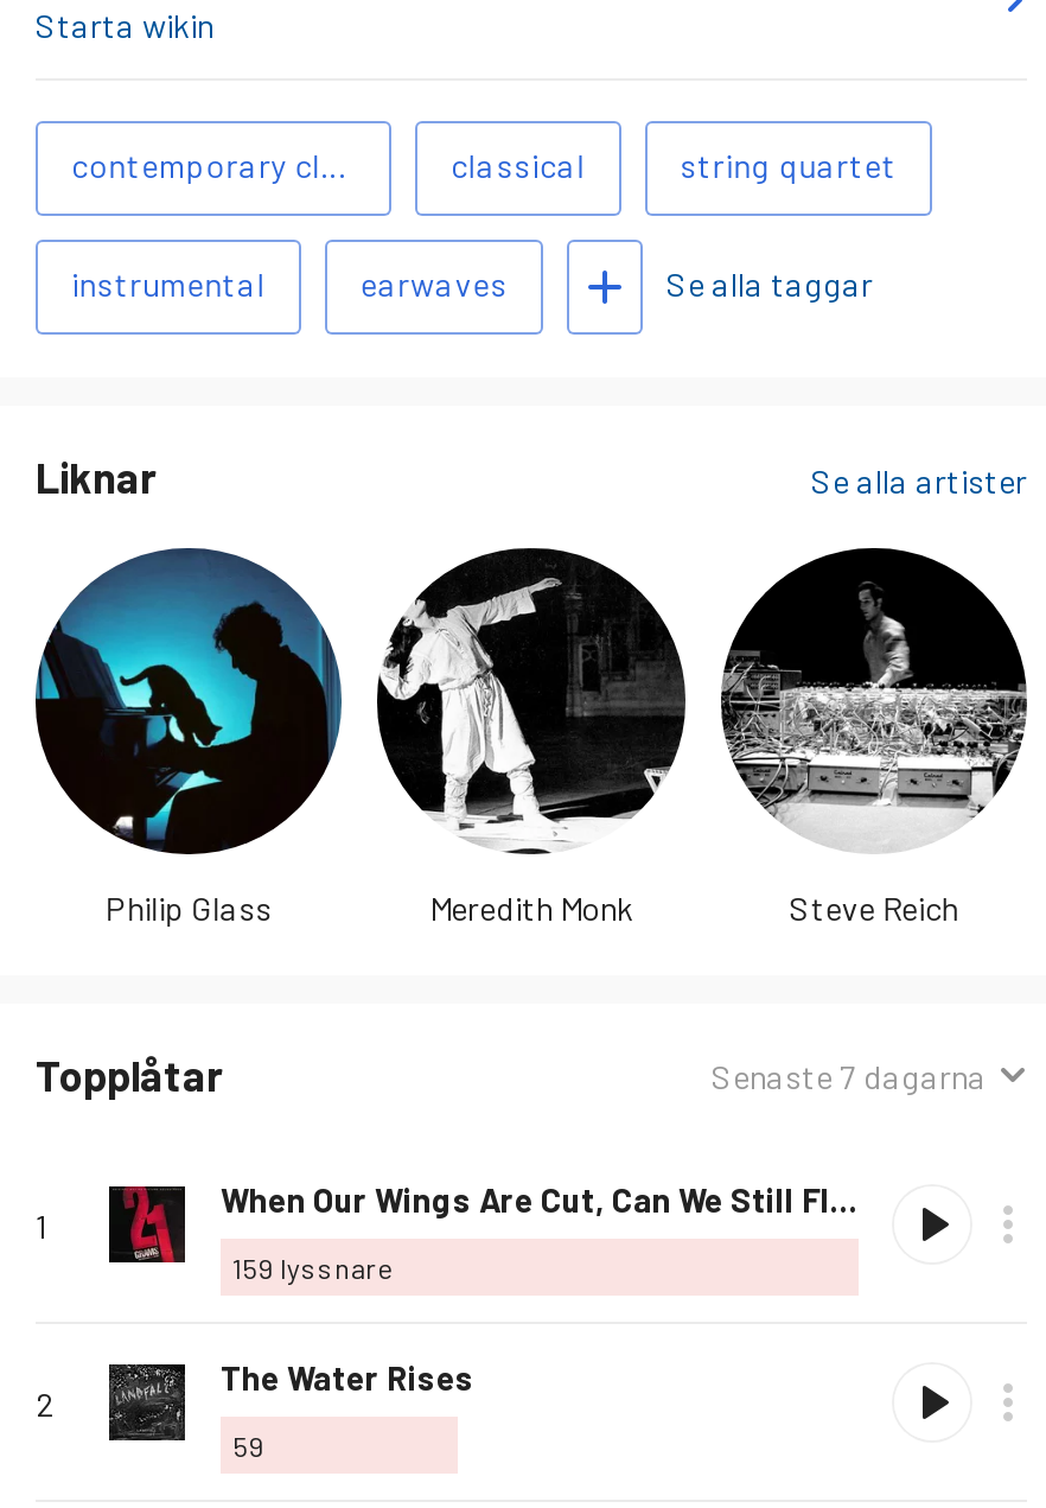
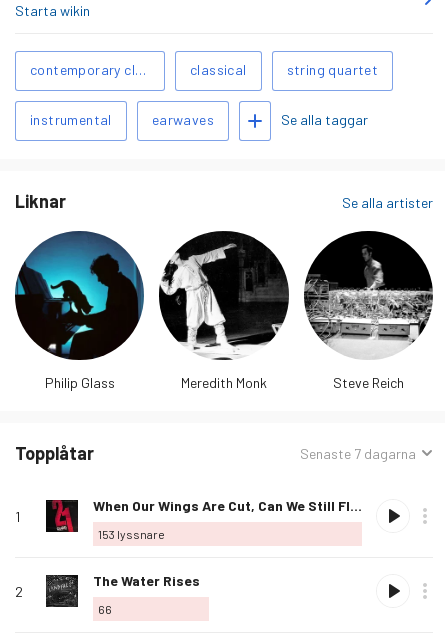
[232,1251,394,1284] 159 lyssnare -> [98,527,165,541] 153 lyssnare
[232,1429,266,1462] 59 -> [98,602,112,616] 66

